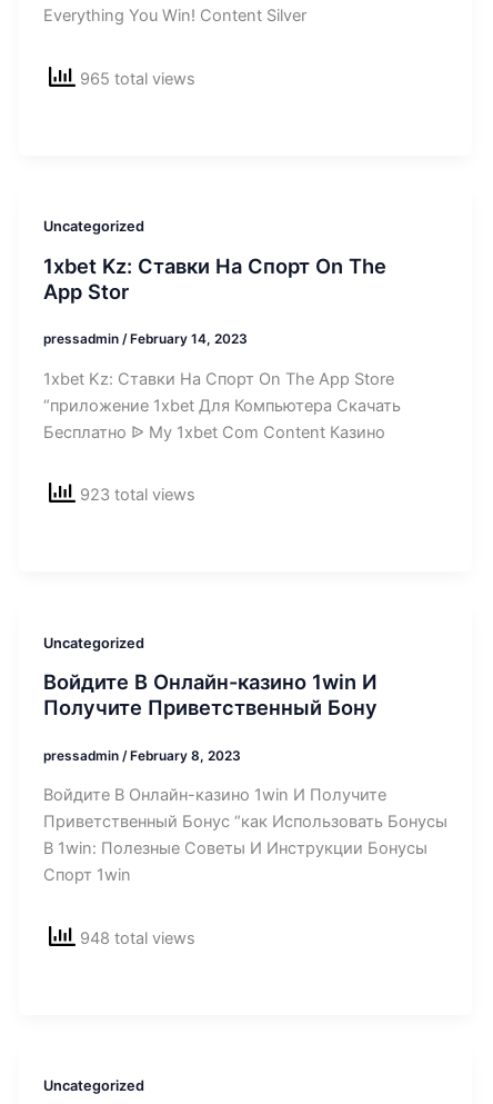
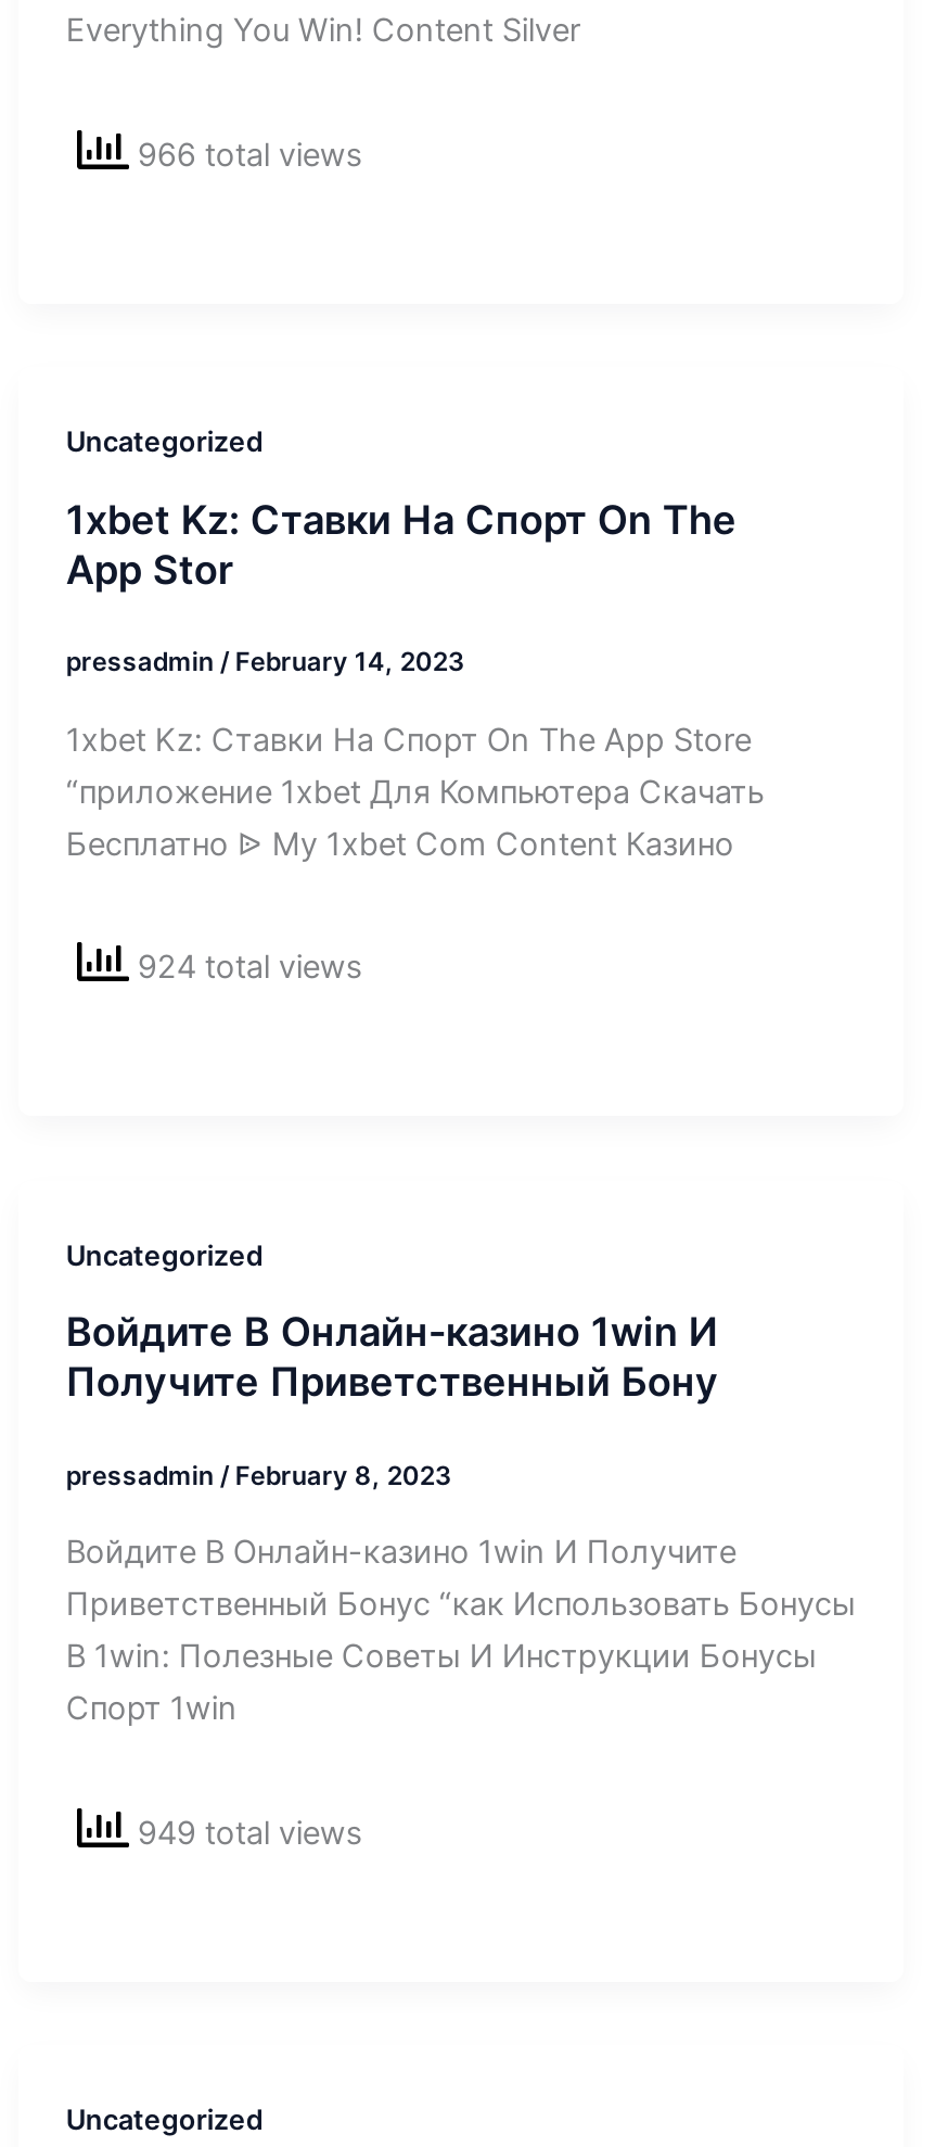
[75,69,195,89] 965 total views -> [129,135,363,174] 966 total views
[75,485,195,505] 923 total views -> [129,948,363,987] 924 total views
[75,928,195,948] 948 total views -> [129,1813,363,1852] 949 total views

